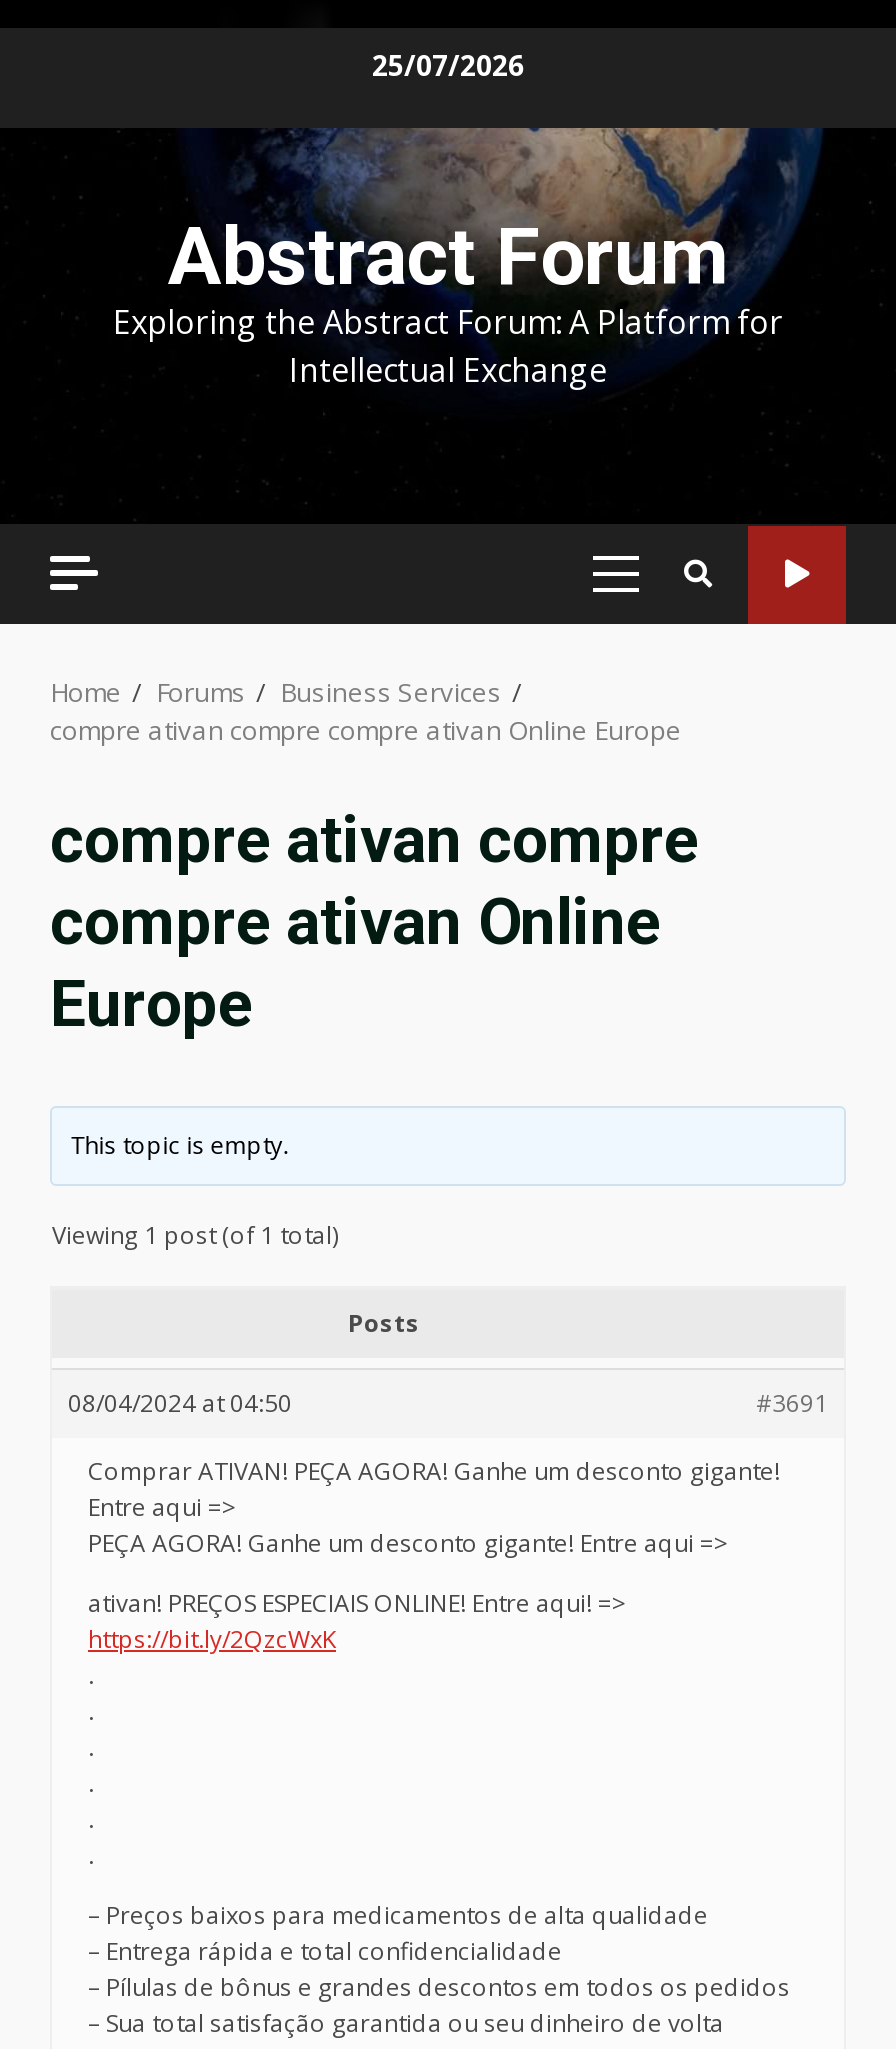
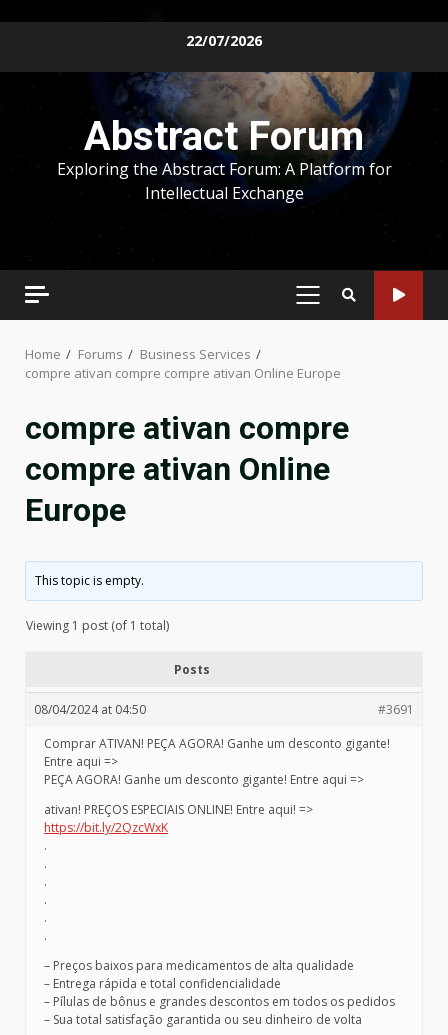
[372,45,524,83] 25/07/2026 -> [186,30,262,49] 22/07/2026

